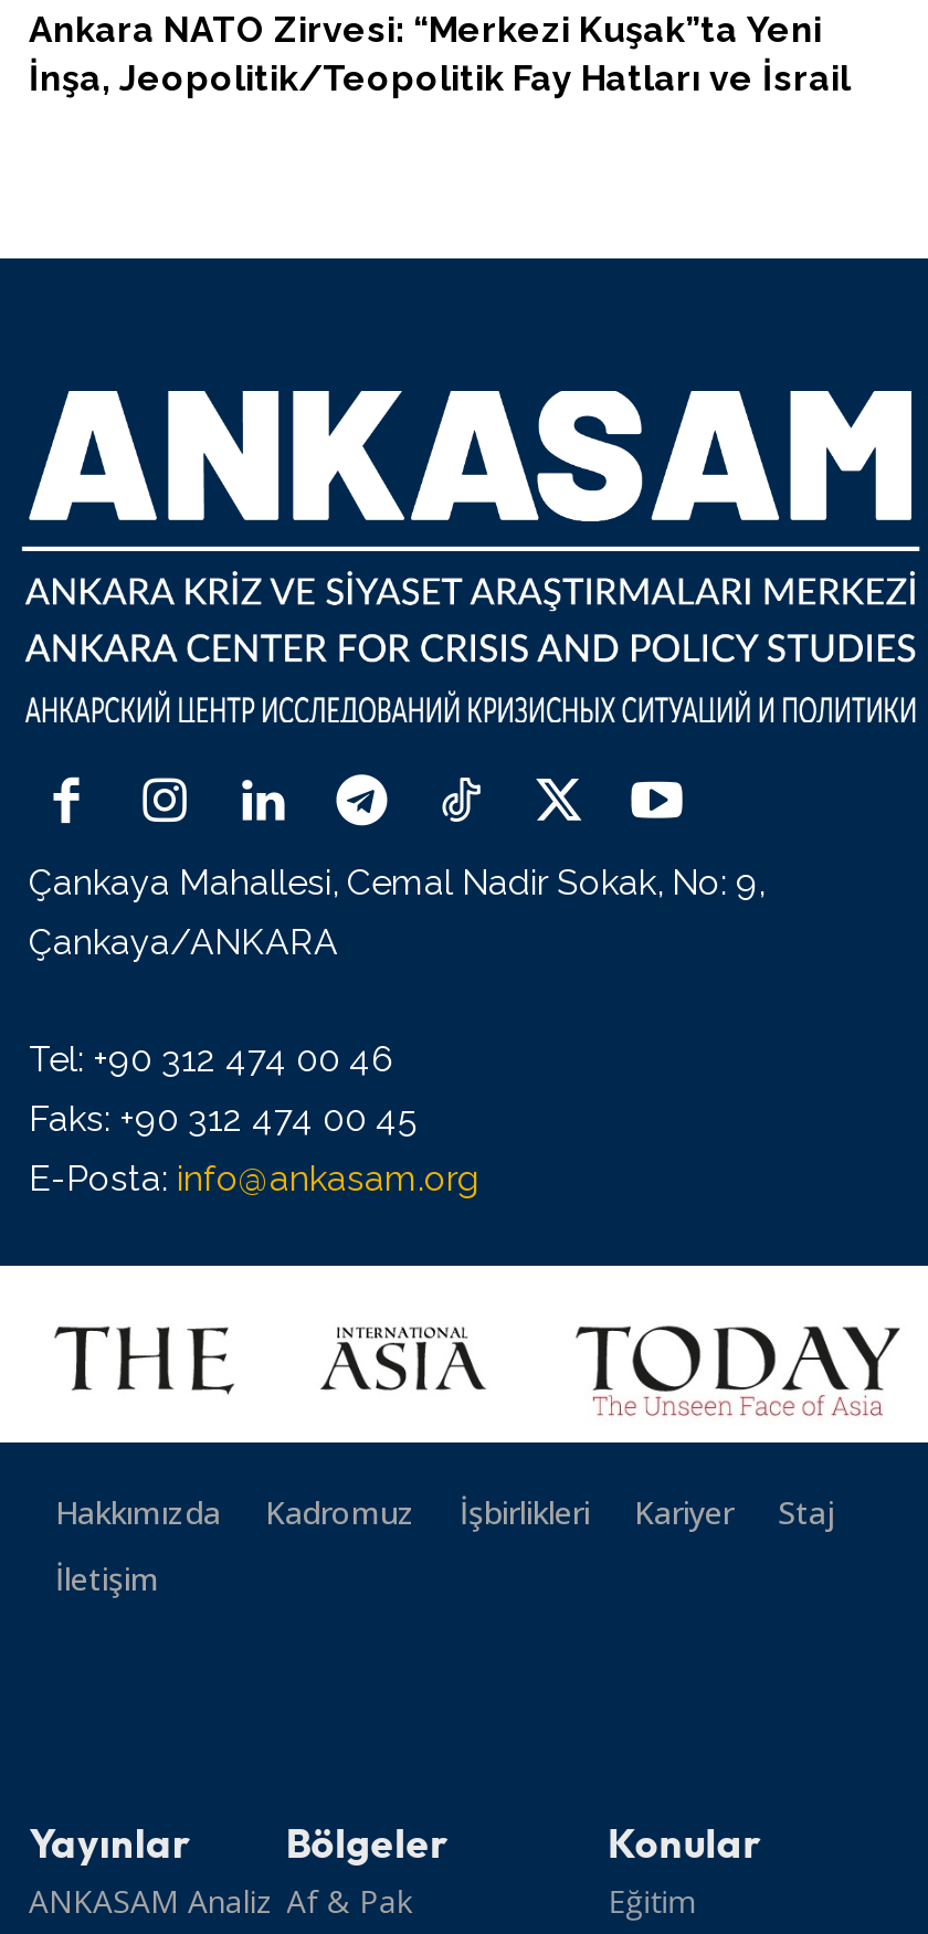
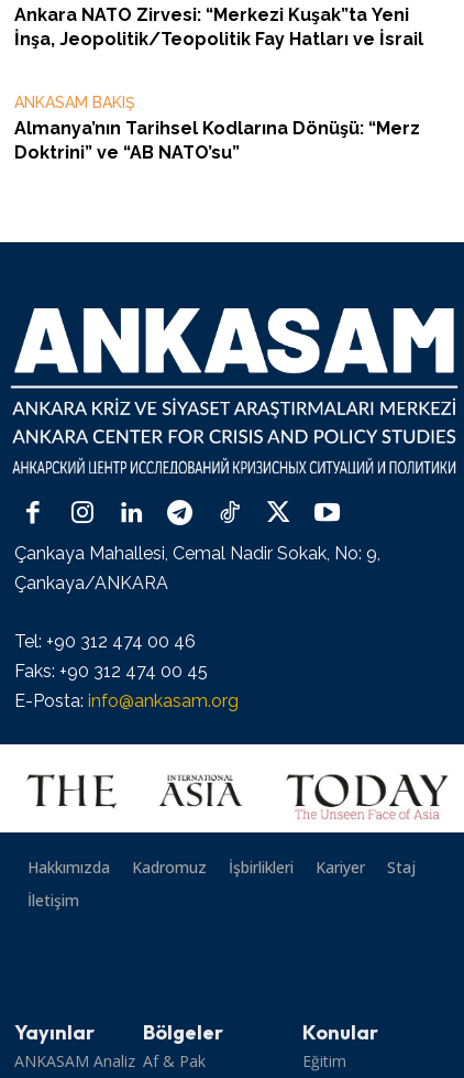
none -> [14,93,420,163] ANKASAM BAKIŞ | Almanya’nın Tarihsel Kodlarına Dönüşü: “Merz | Doktrini” ve “AB NATO’su”

